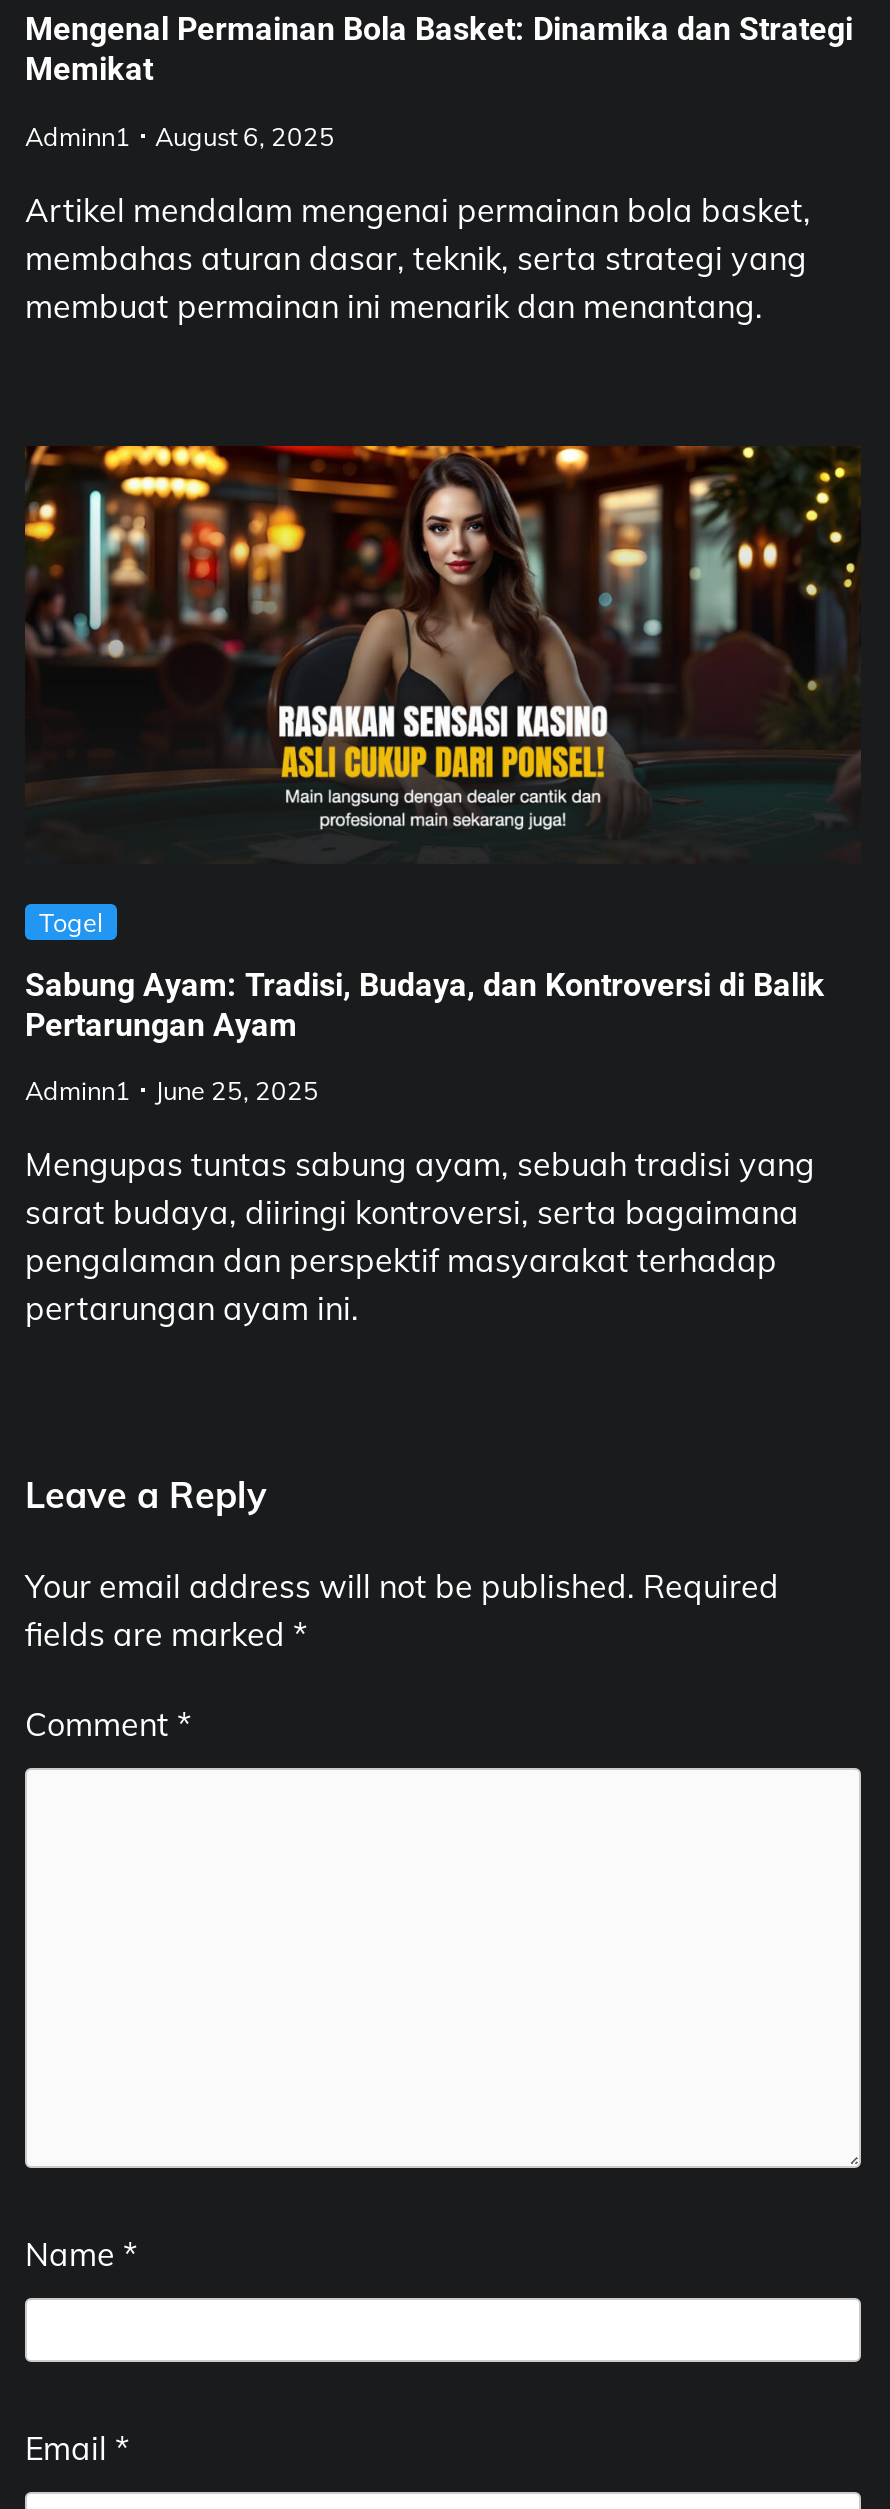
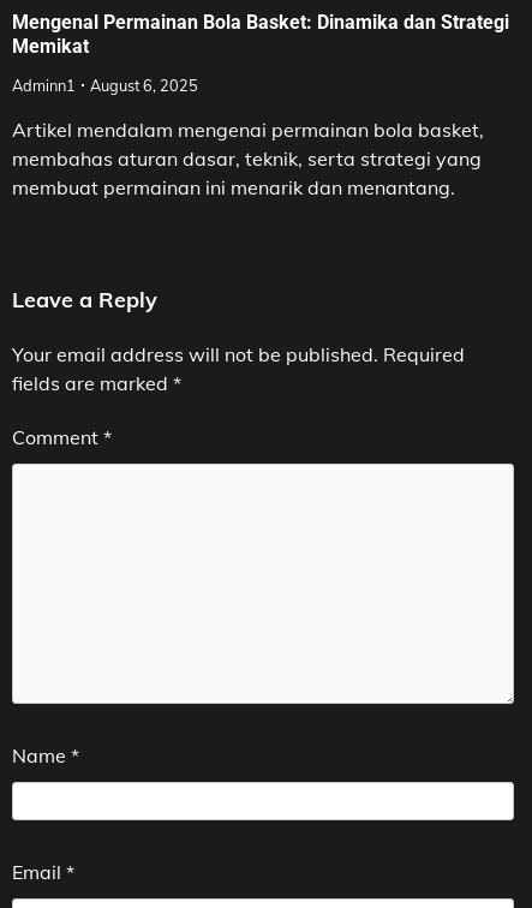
[23,443,861,1329] [image] | Togel | Sabung Ayam: Tradisi, Budaya, dan Kontroversi di Balik | Pertarungan Ayam | Adminn1 | June 25, 2025 | Mengupas tuntas sabung ayam, sebuah tradisi yang | sarat budaya, diiringi kontroversi, serta bagaimana | pengalaman dan perspektif masyarakat terhadap | pertarungan ayam ini. -> none

